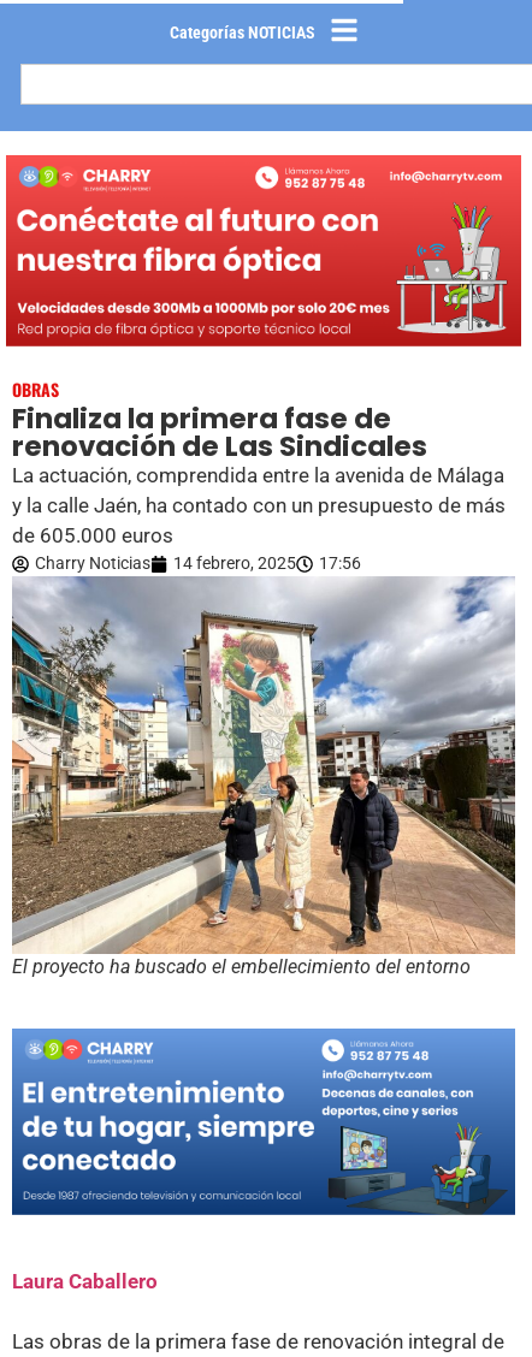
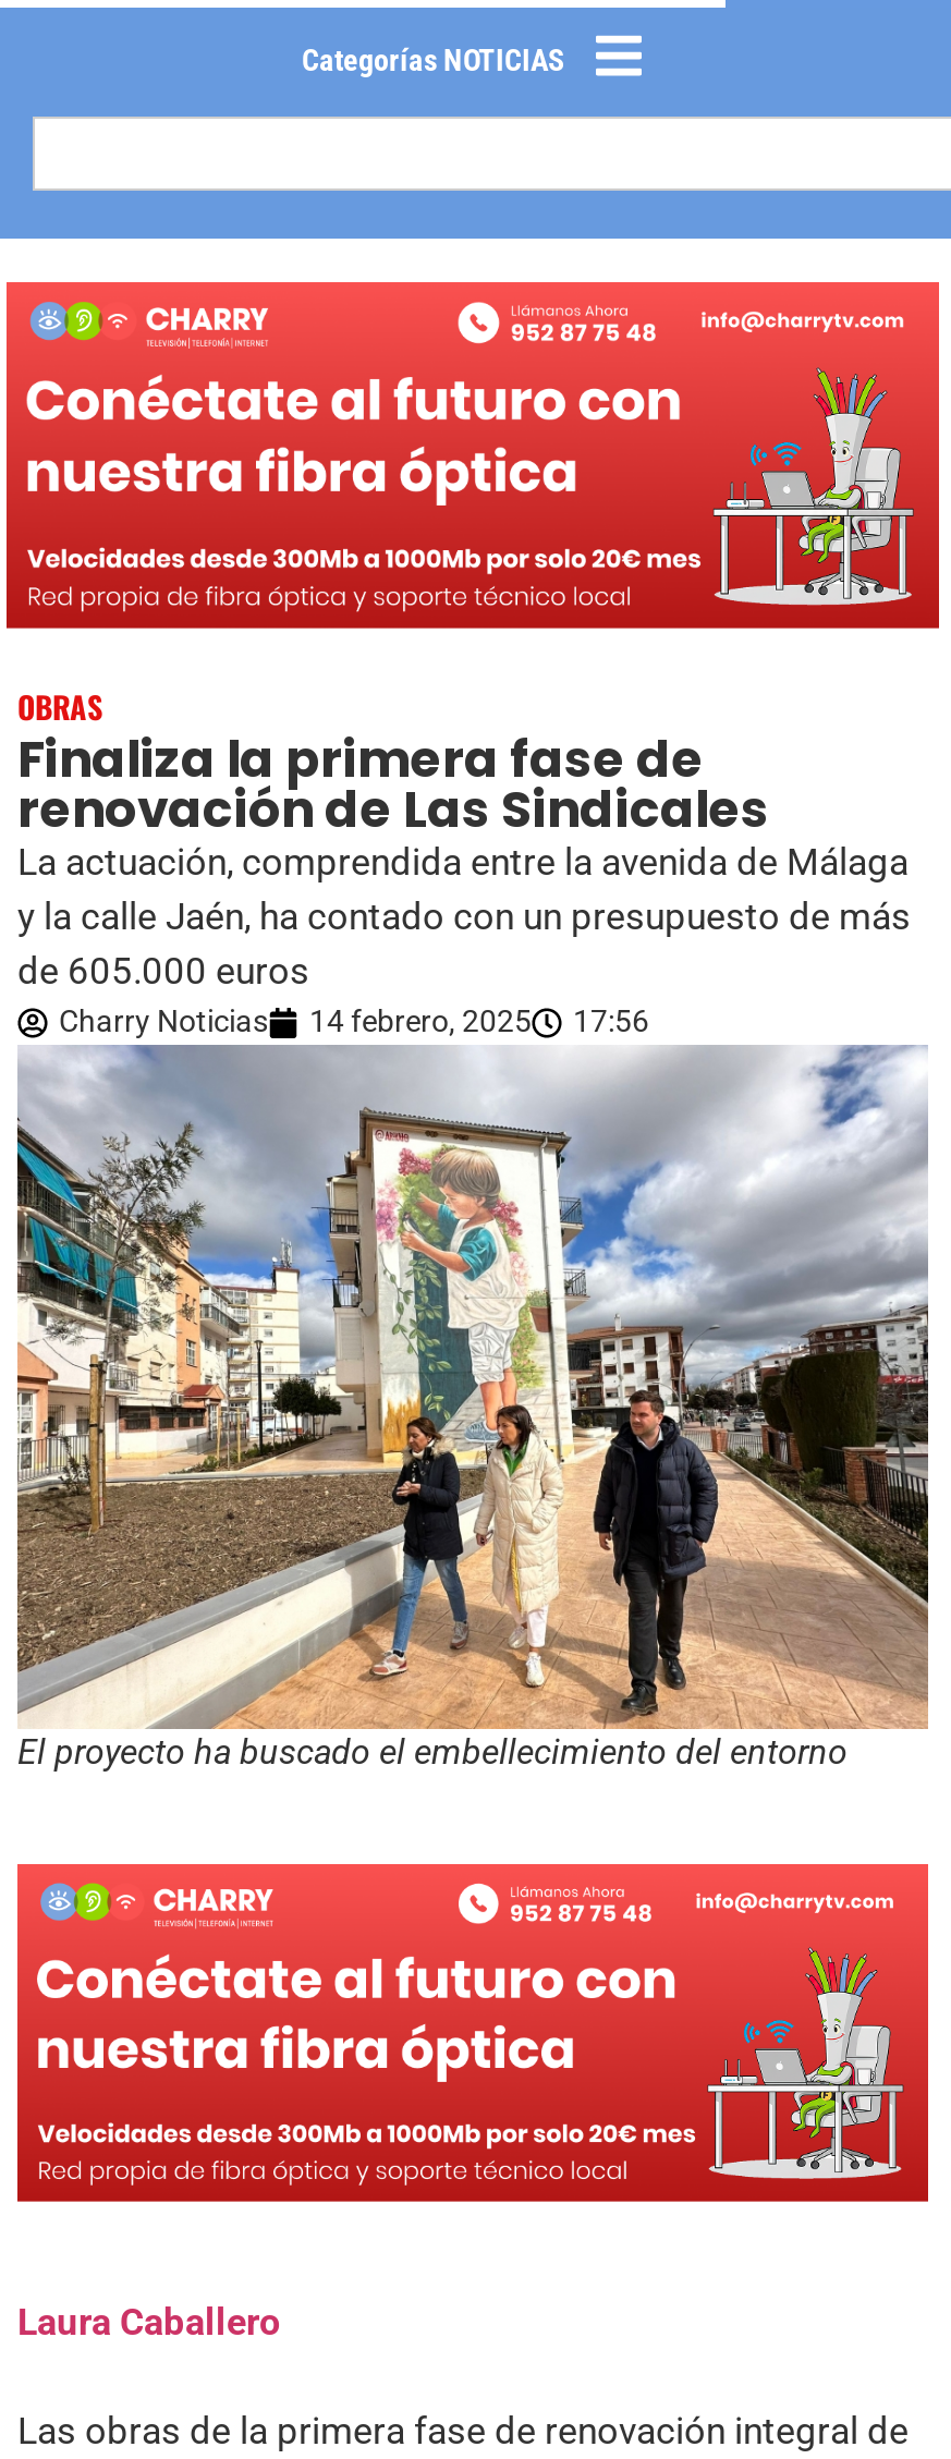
[11,1027,516,1216] [image] -> [15,1862,930,2204] [image]

